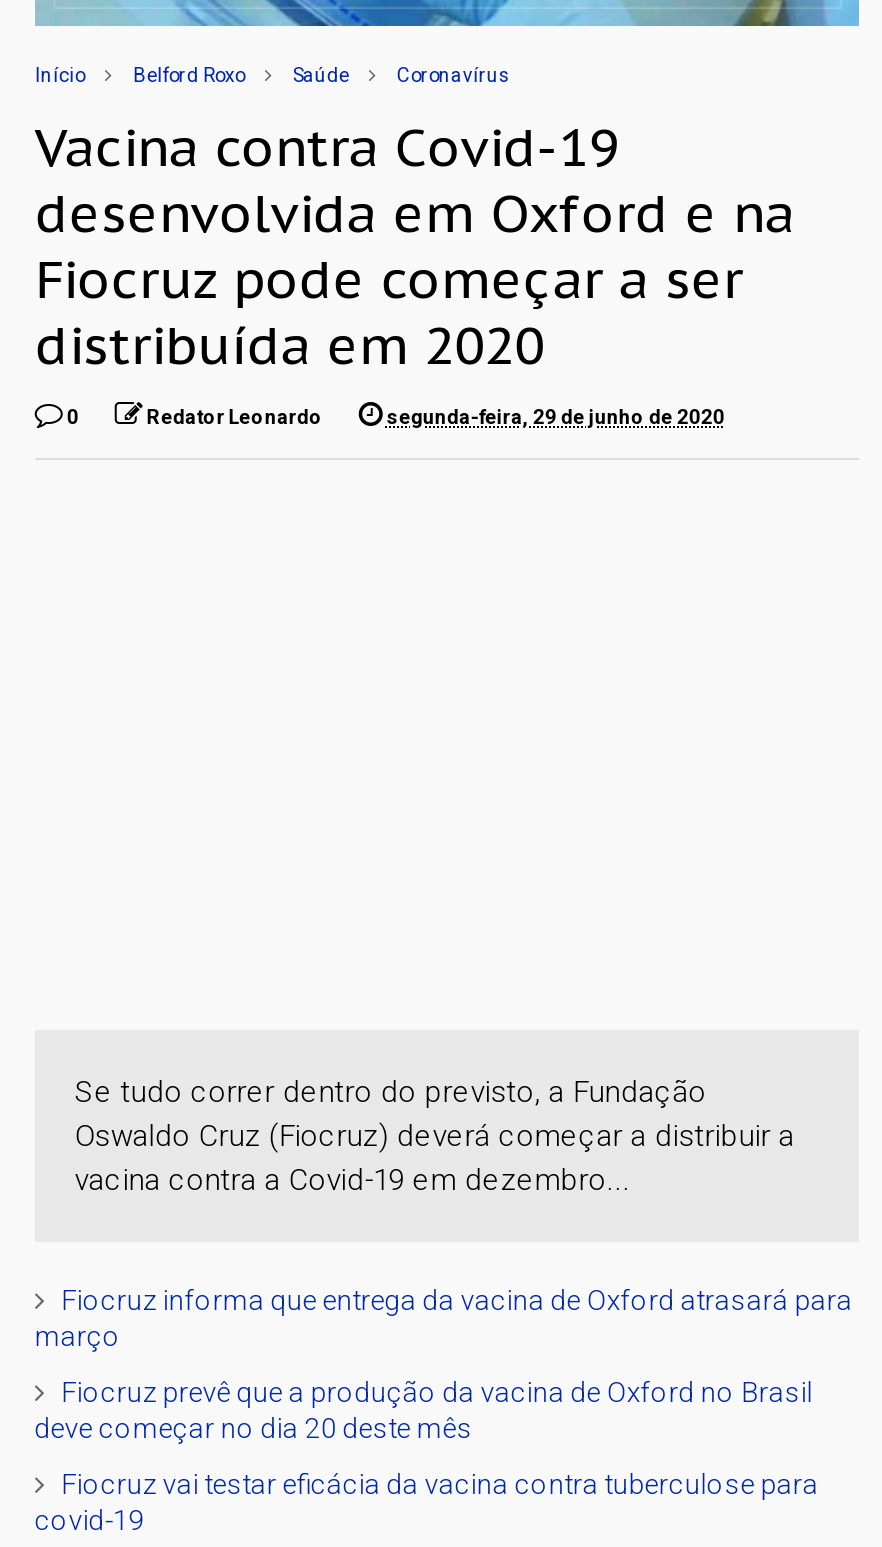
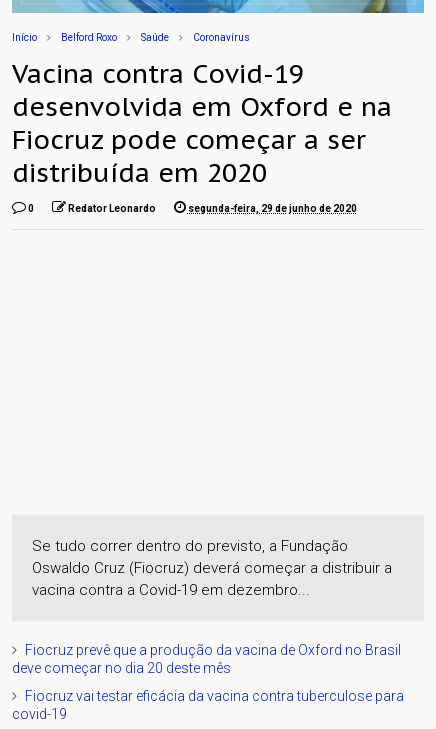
[35,1284,853,1352] Fiocruz informa que entrega da vacina de Oxford atrasará para | março -> none

